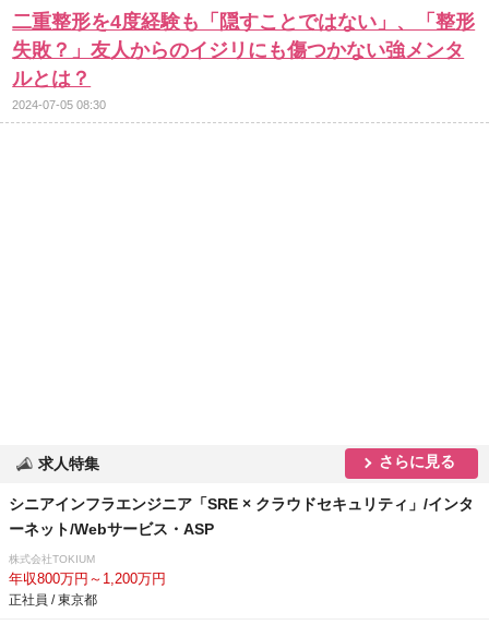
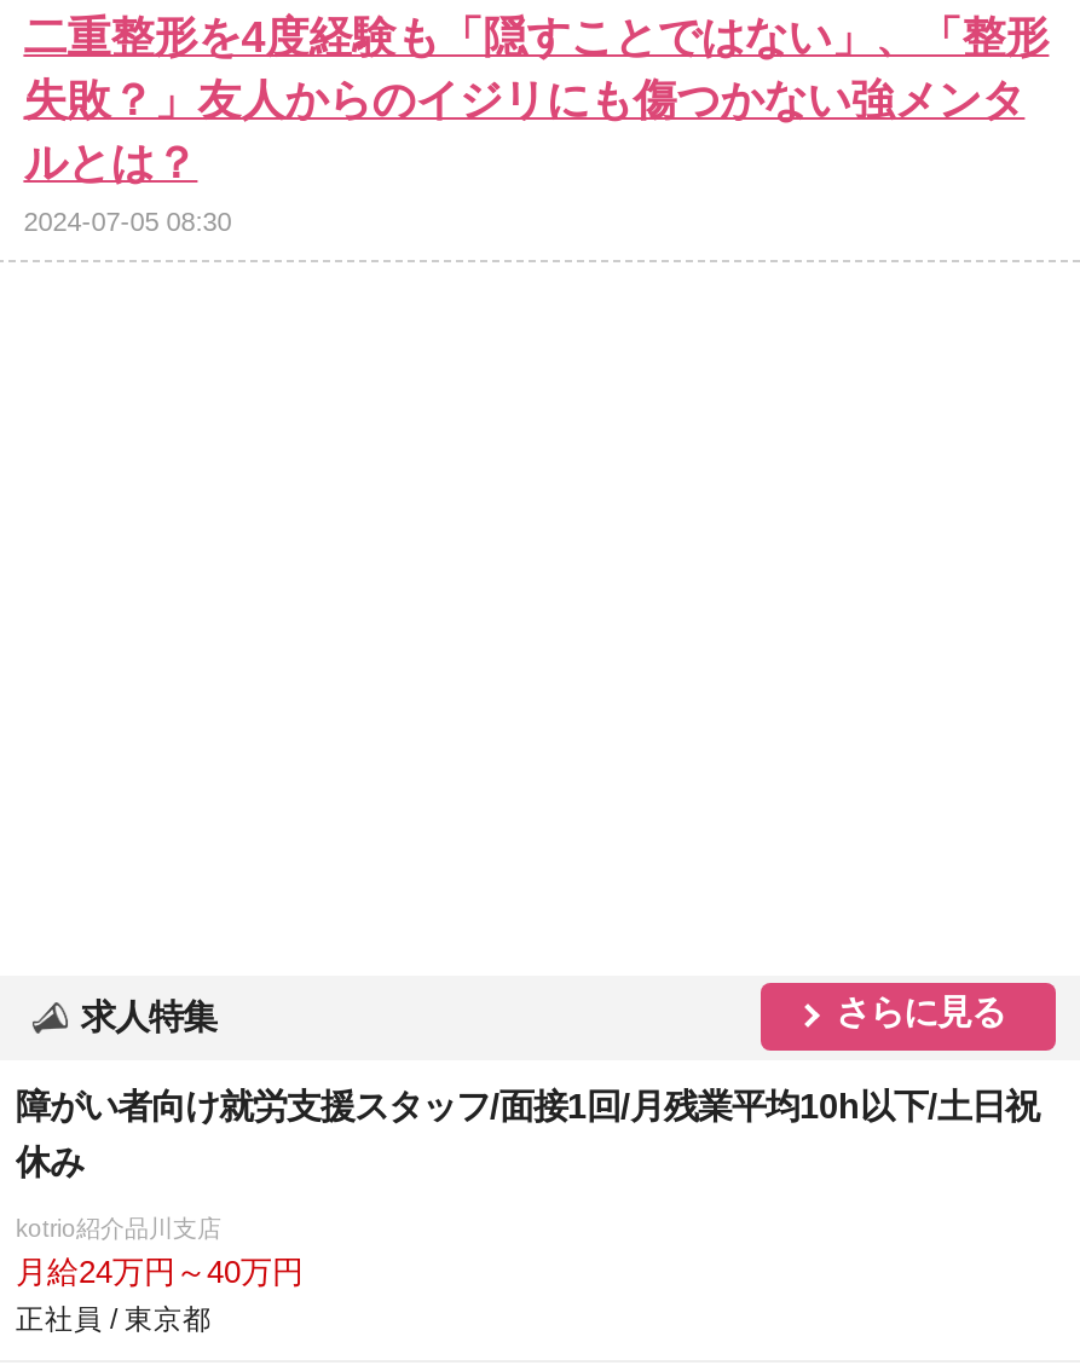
[9,495,474,538] シニアインフラエンジニア「SRE × クラウドセキュリティ」/インタ | ーネット/Webサービス・ASP -> [16,1087,1039,1181] 障がい者向け就労支援スタッフ/面接1回/月残業平均10h以下/土日祝 | 休み
[9,553,166,587] 株式会社TOKIUM | 年収800万円～1,200万円 -> [16,1215,304,1290] kotrio紹介品川支店 | 月給24万円～40万円

